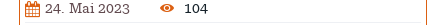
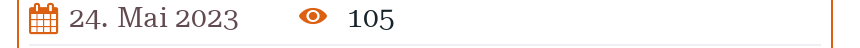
[184,2,208,16] 104 -> [347,5,395,33] 105

